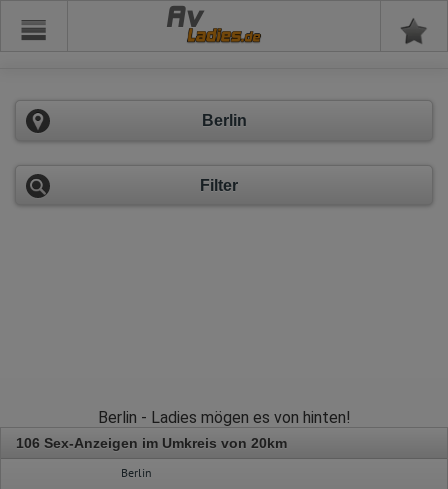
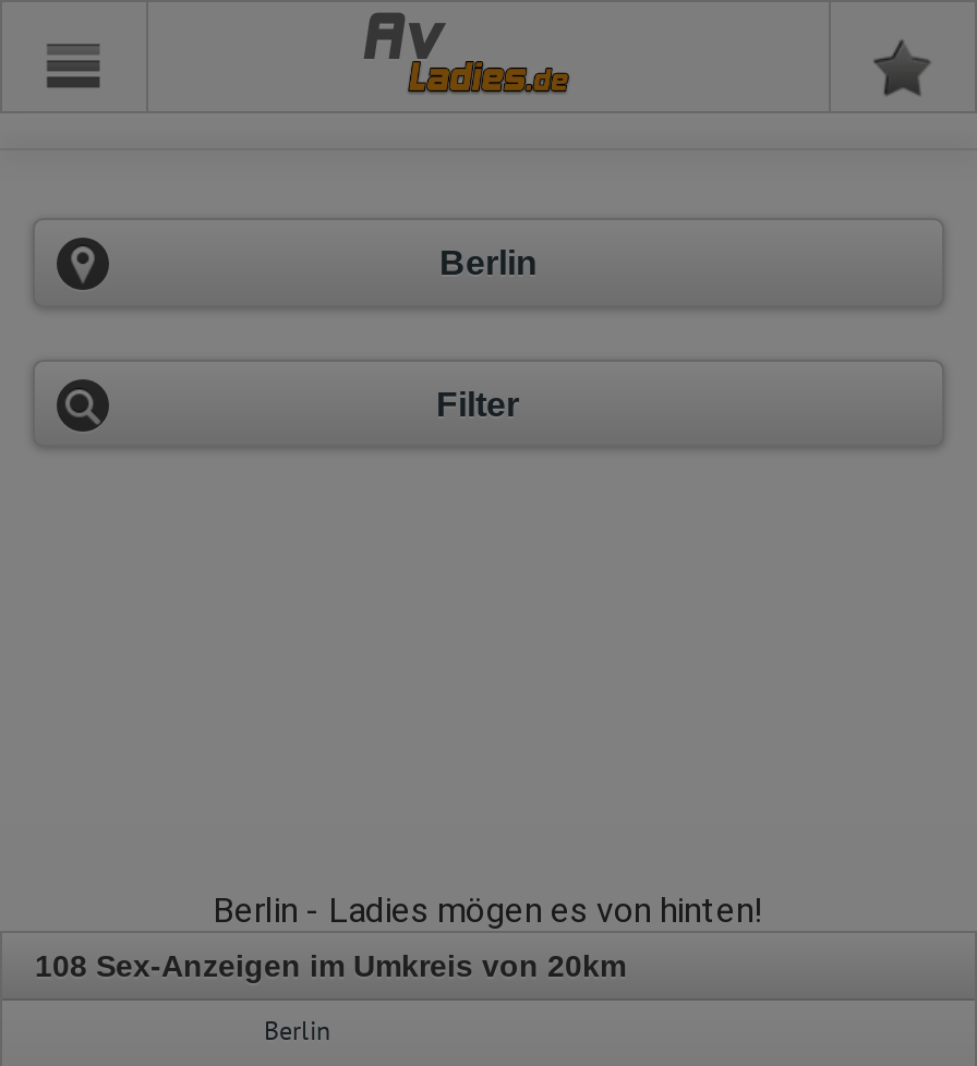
[16,435,287,451] 106 Sex-Anzeigen im Umkreis von 20km -> [35,949,626,983] 108 Sex-Anzeigen im Umkreis von 20km

